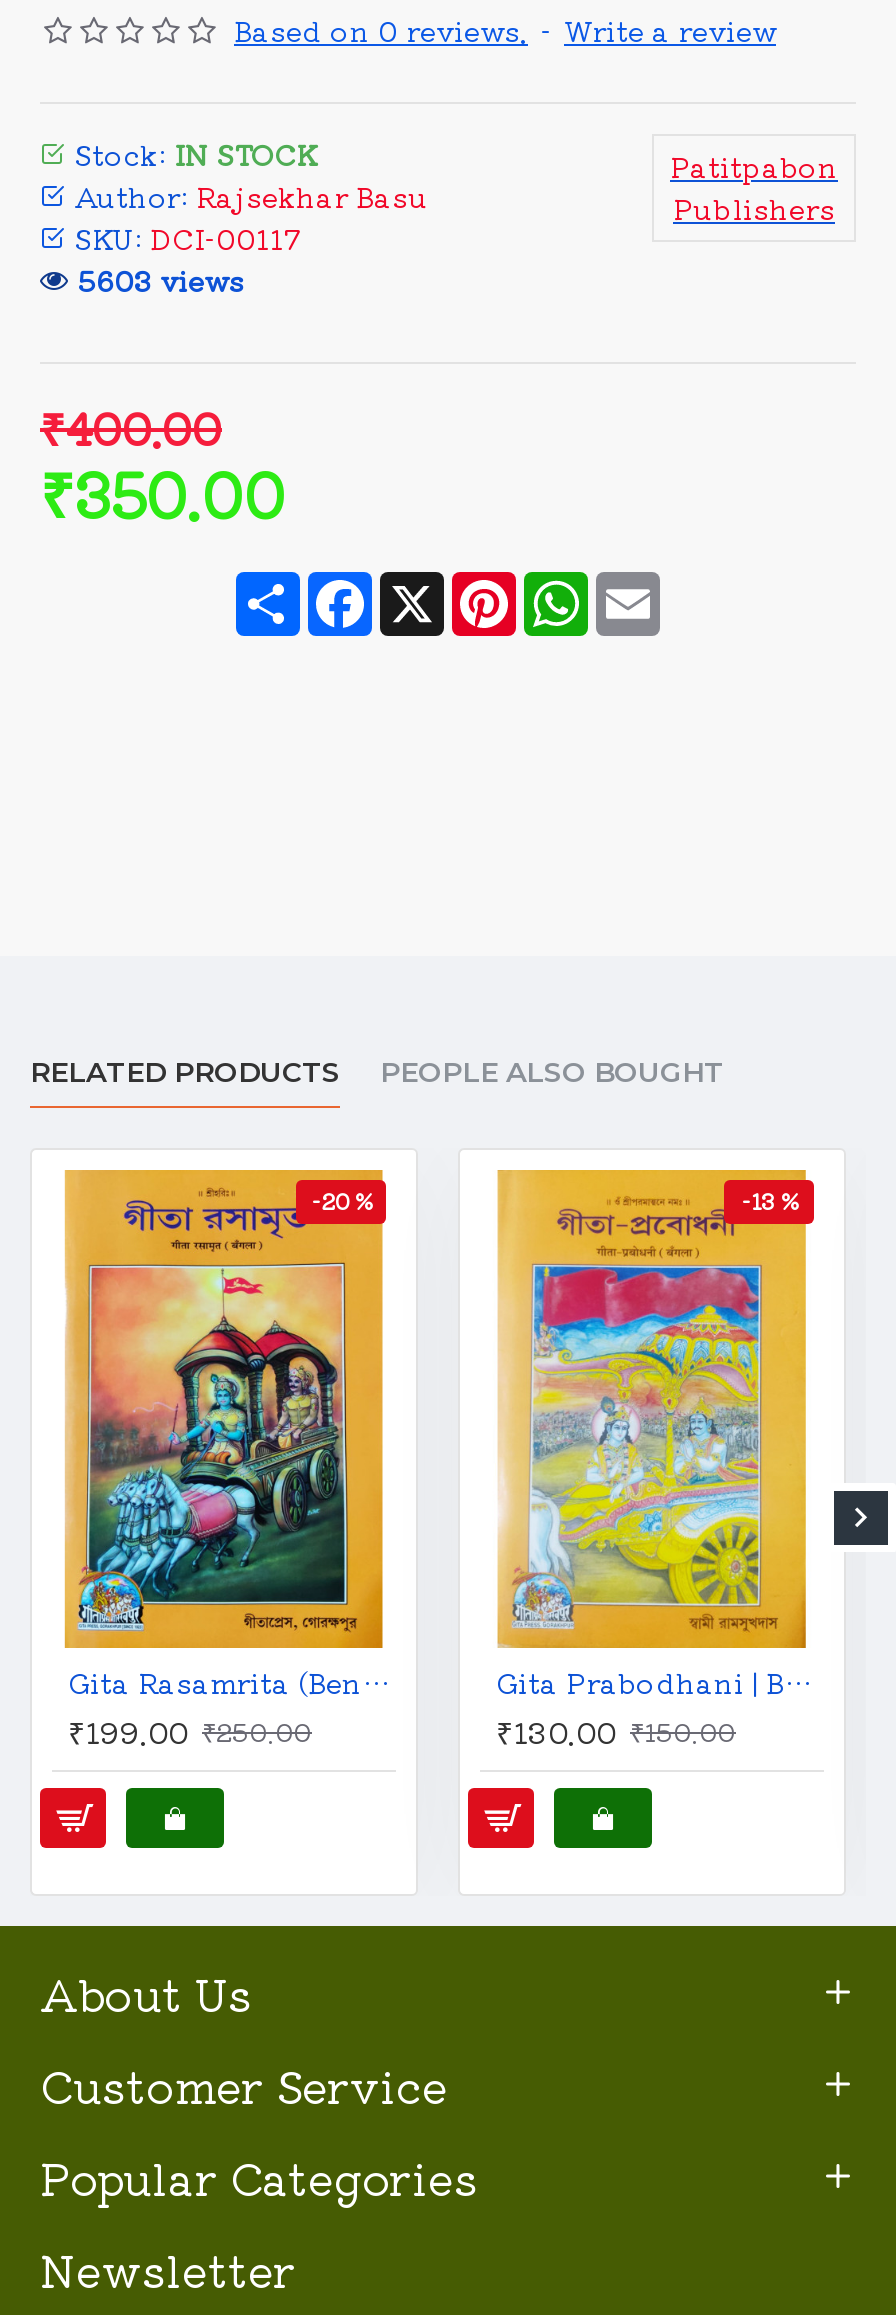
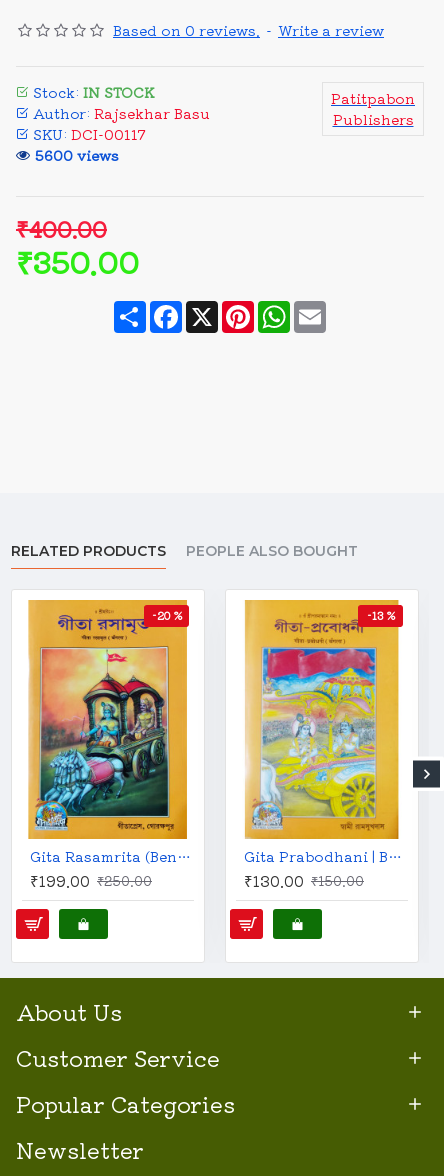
[78,259,244,299] 5603 views -> [35,145,119,165] 5600 views

